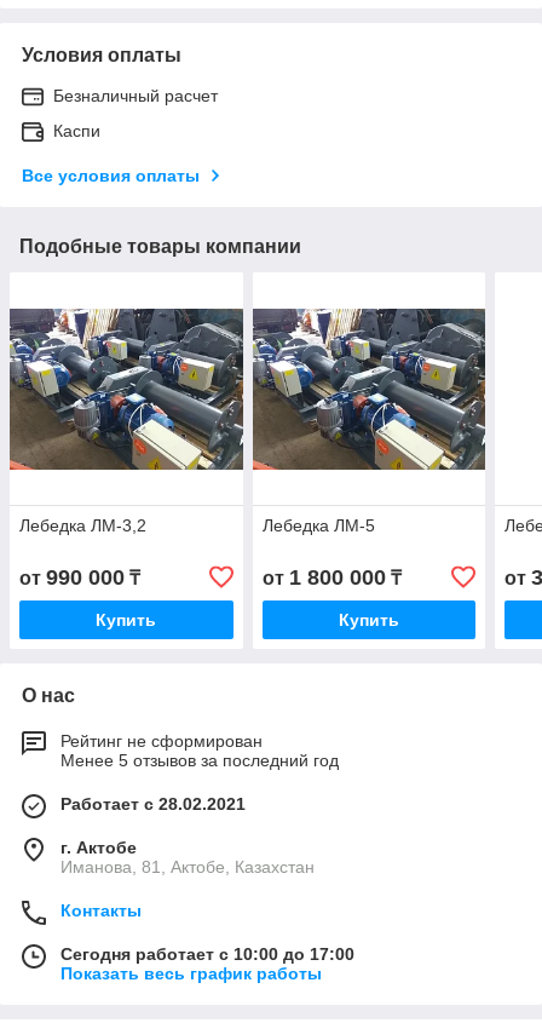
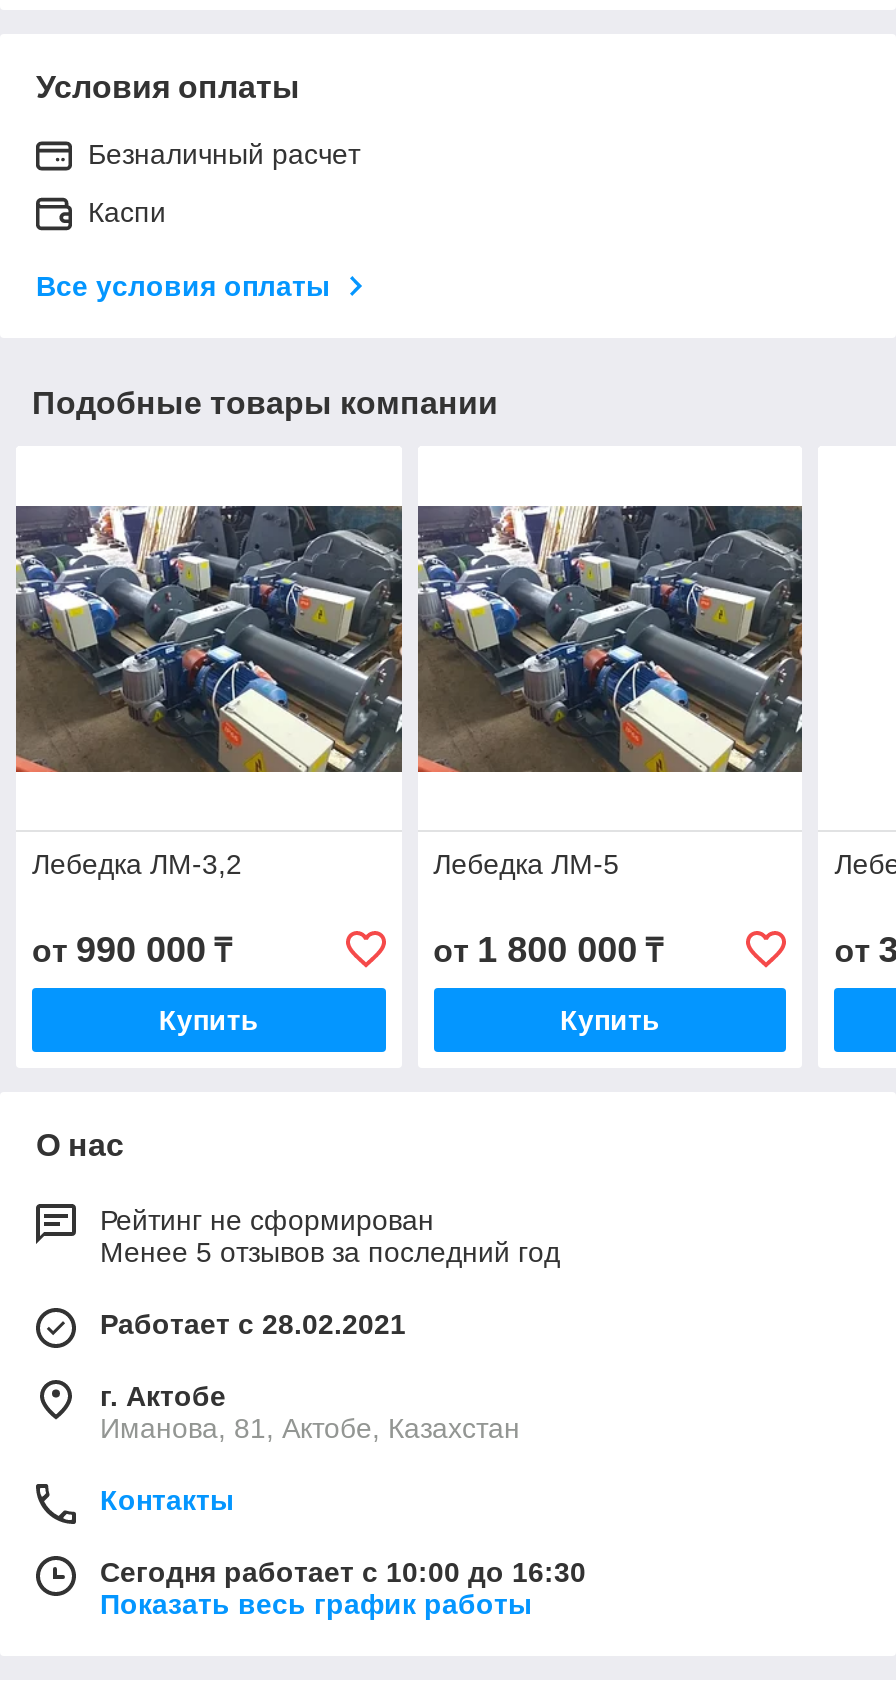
[60,945,354,964] Сегодня работает с 10:00 до 17:00 -> [100,1557,586,1589] Сегодня работает с 10:00 до 16:30

